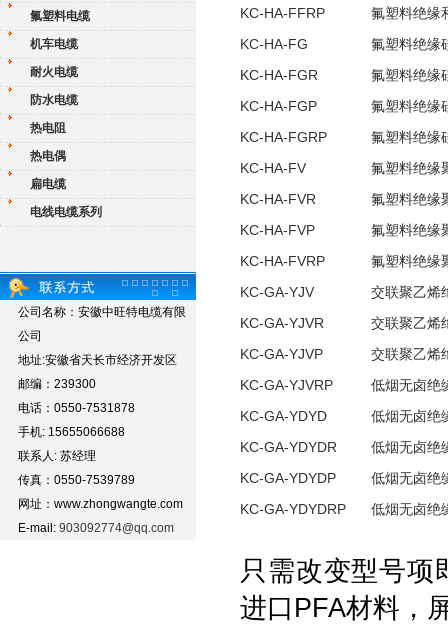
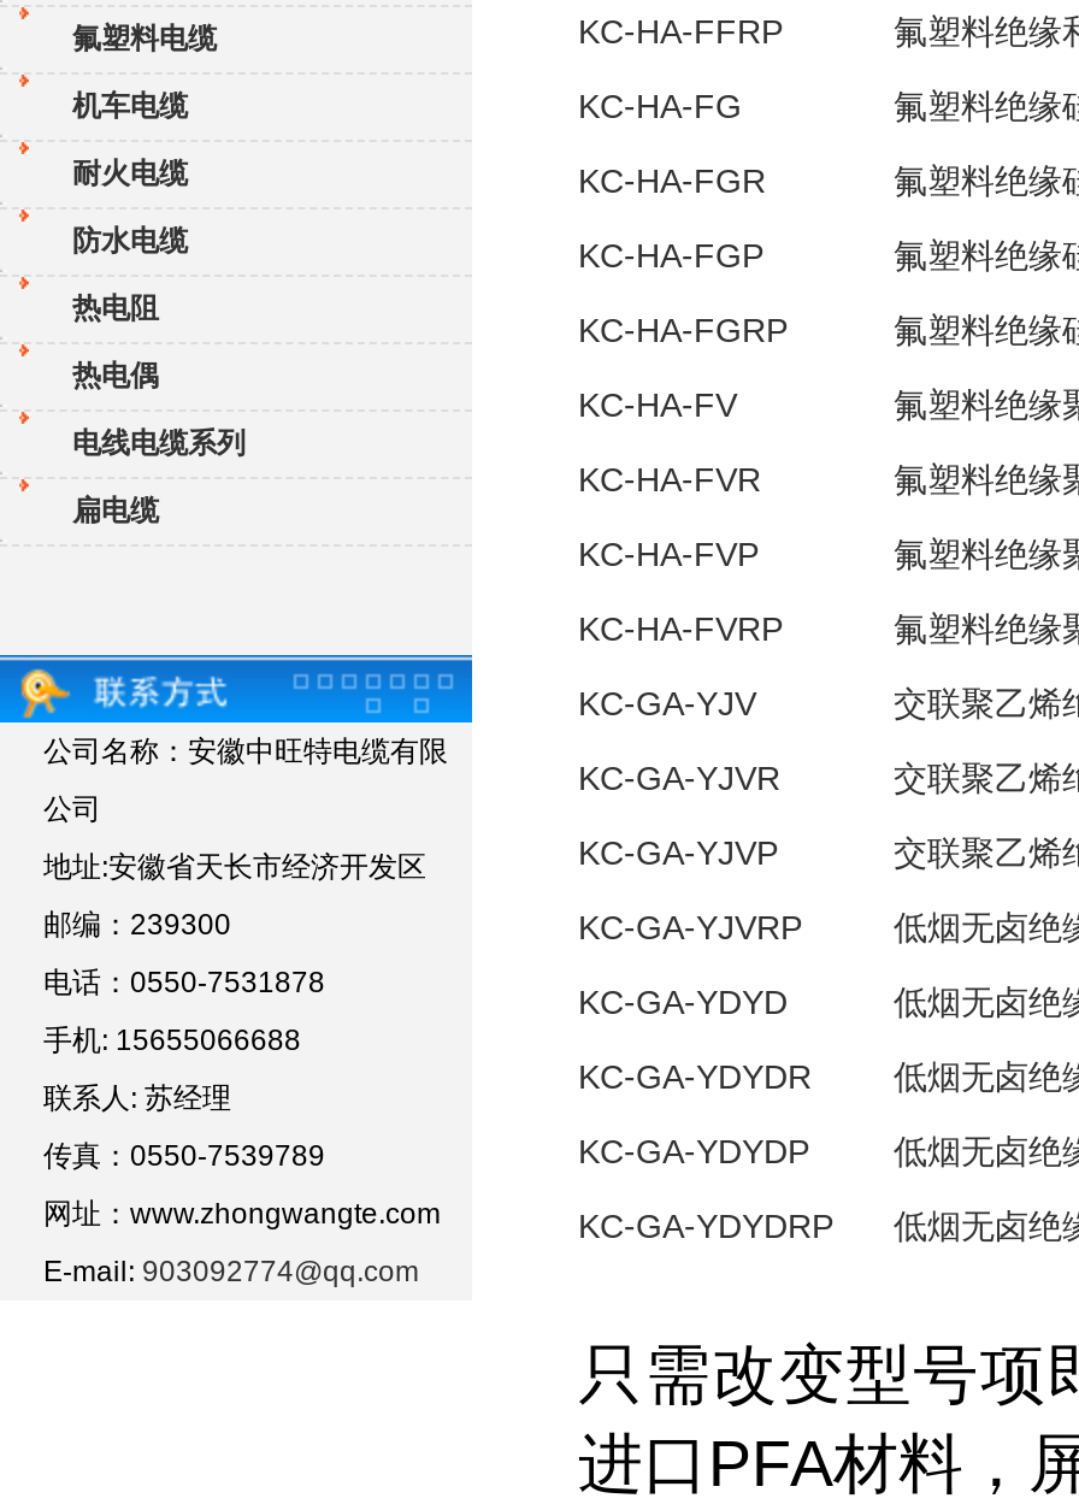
moved [30,177,66,191] -> [72,494,159,527]: 扁电缆
moved [30,205,102,219] -> [72,426,246,460]: 电线电缆系列

